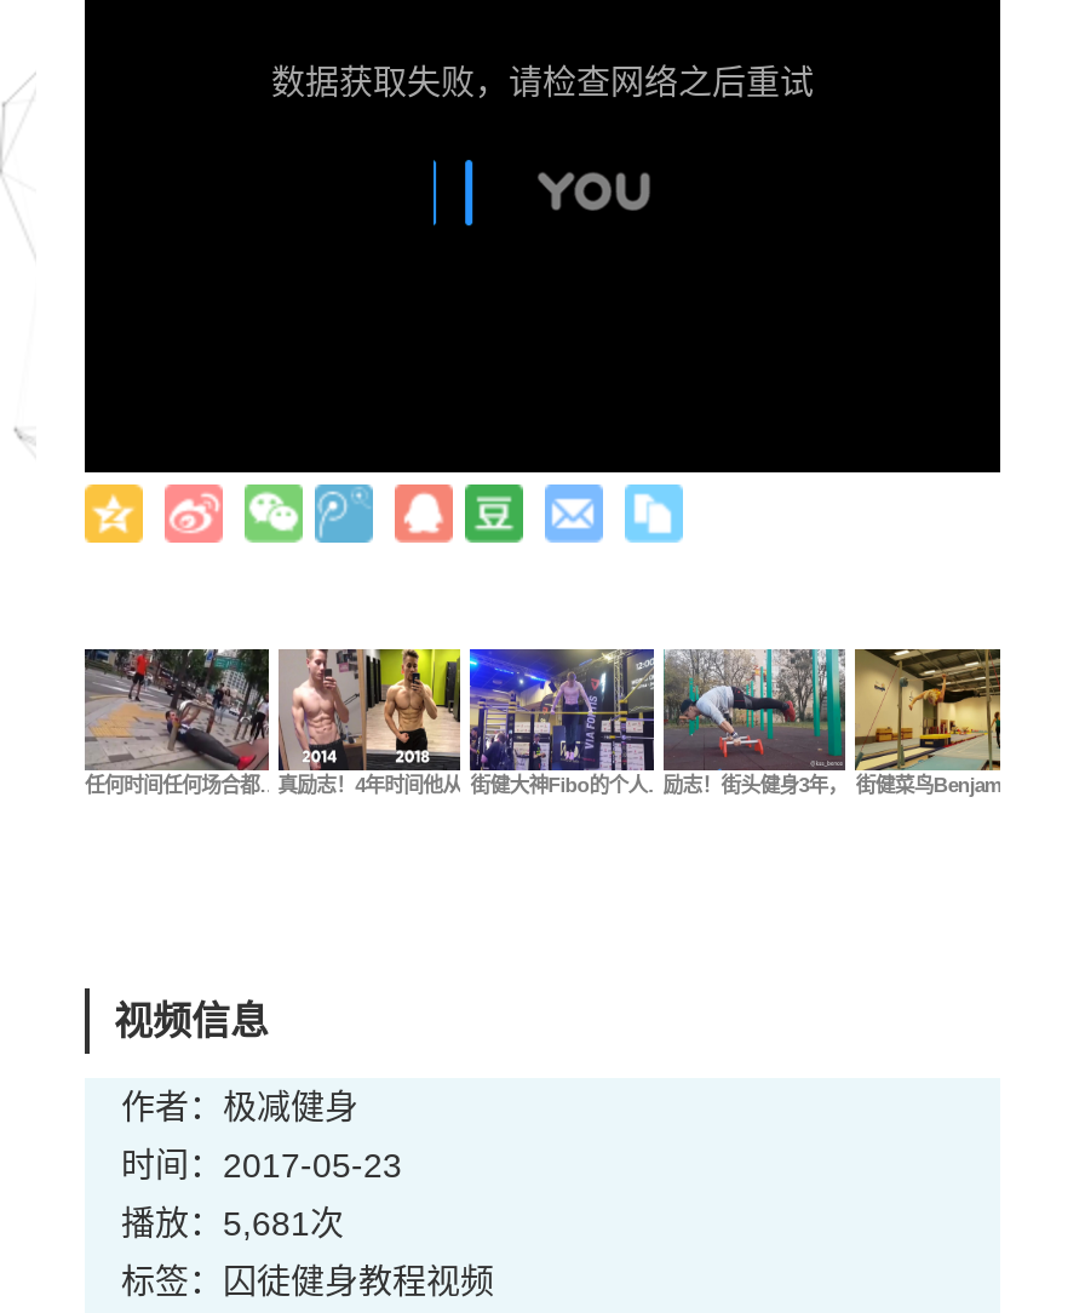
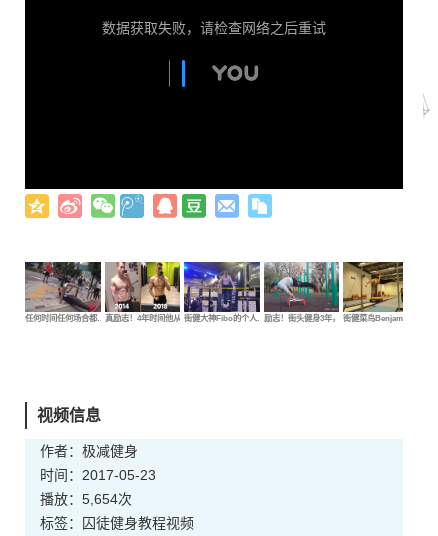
[121,1205,344,1244] 播放：5,681次 -> [40,491,132,507] 播放：5,654次

